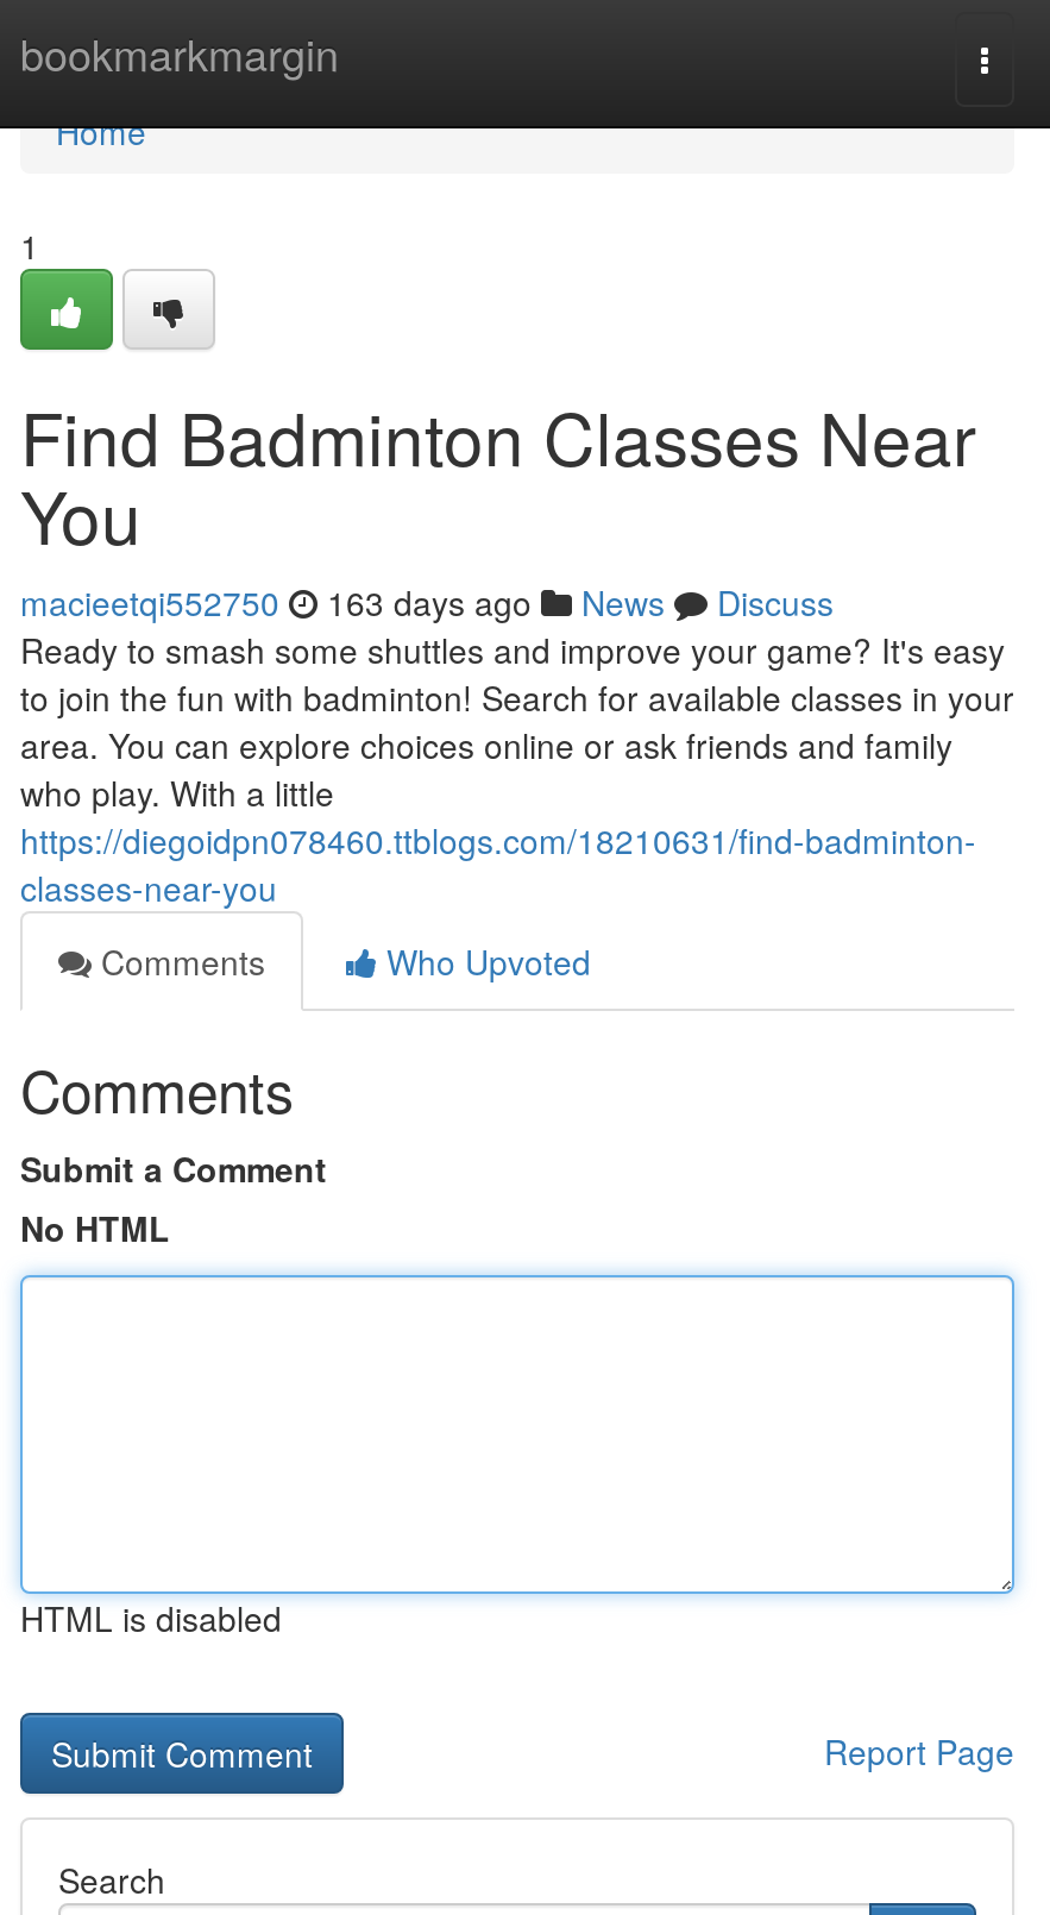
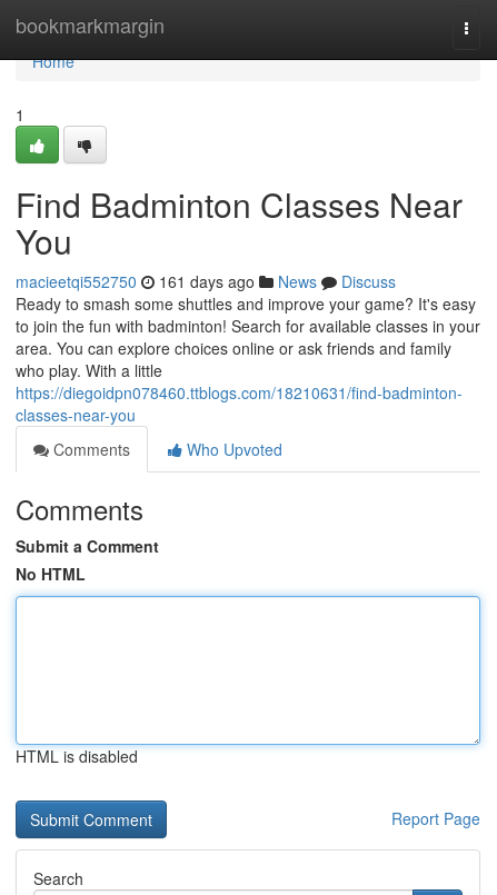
[20,578,834,626] macieetqi552750 163 days ago News Discuss -> [16,270,396,292] macieetqi552750 161 days ago News Discuss

